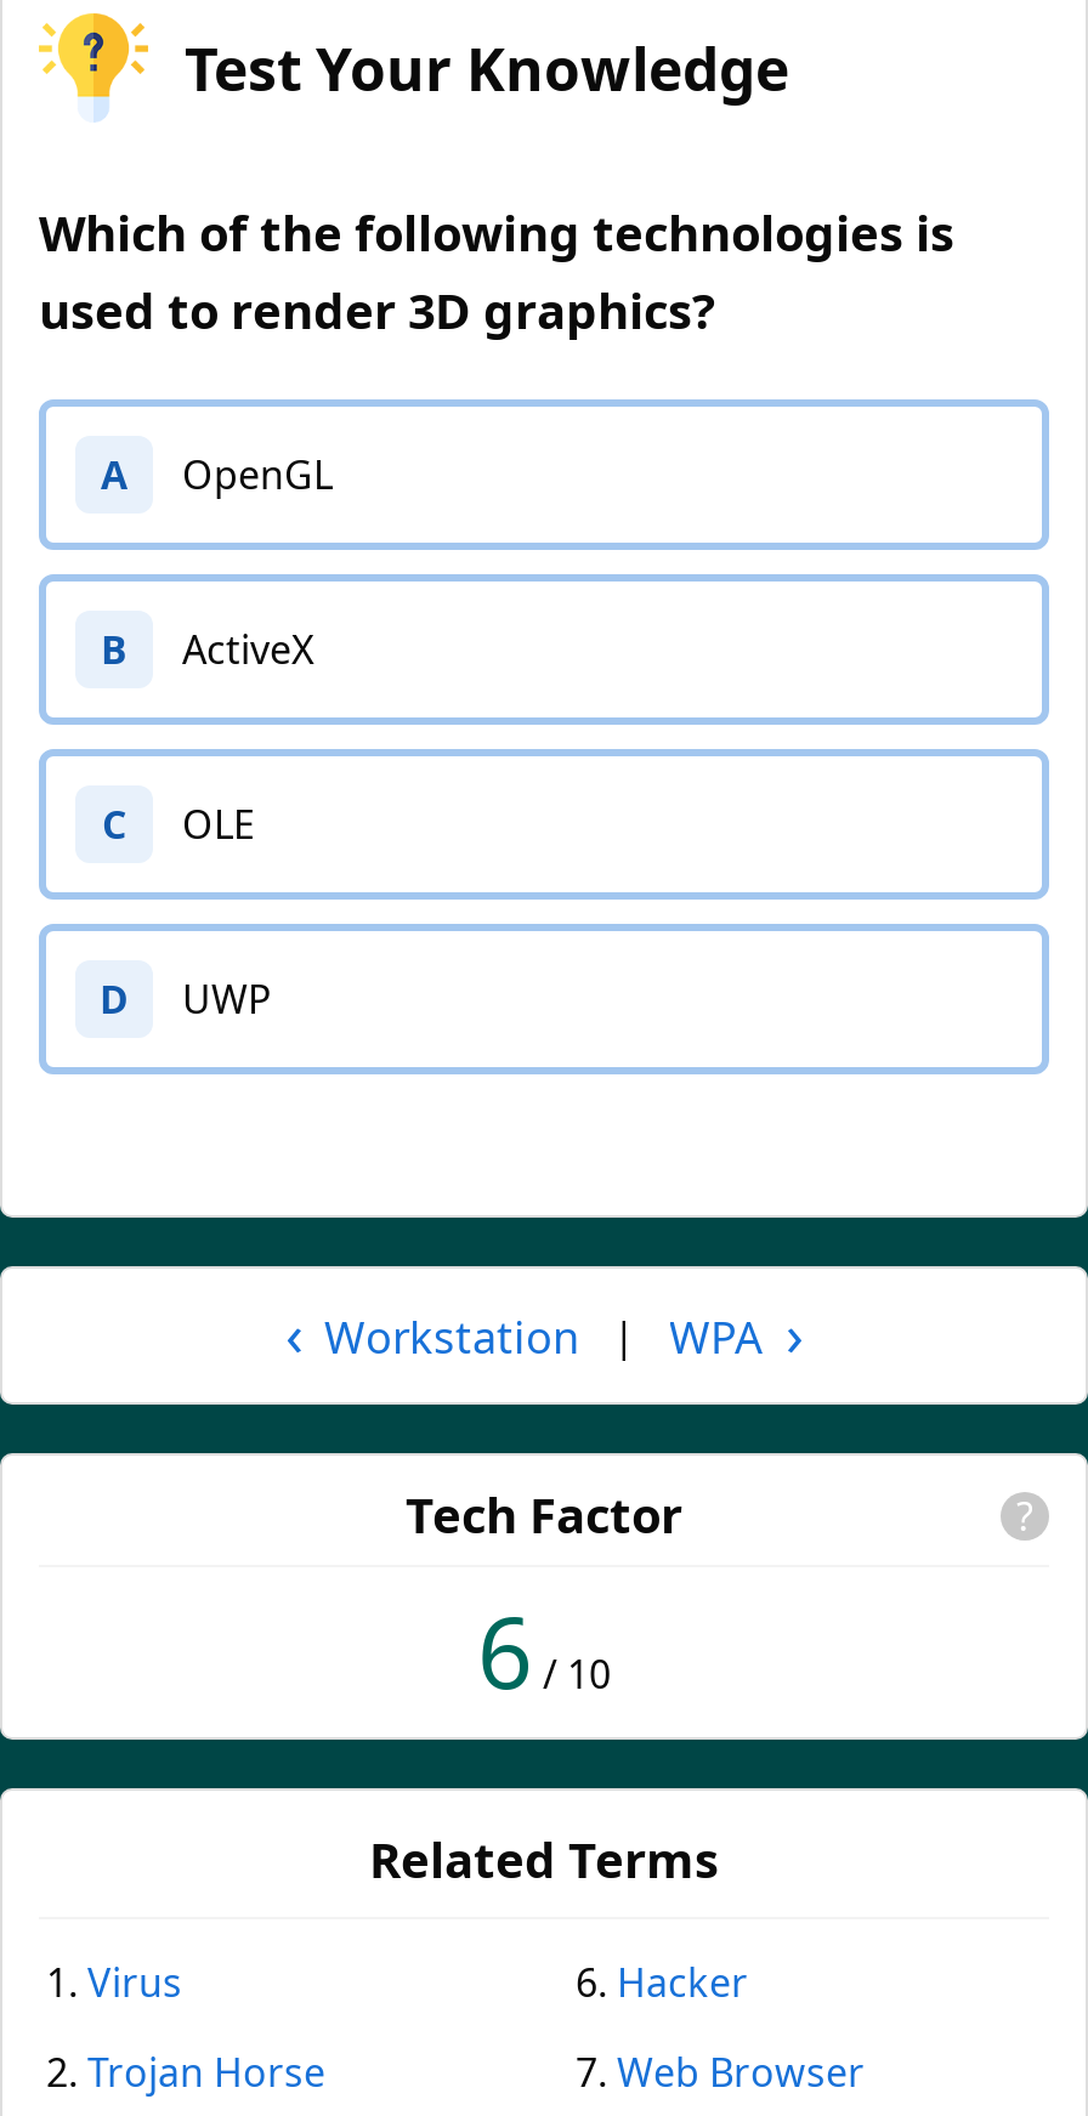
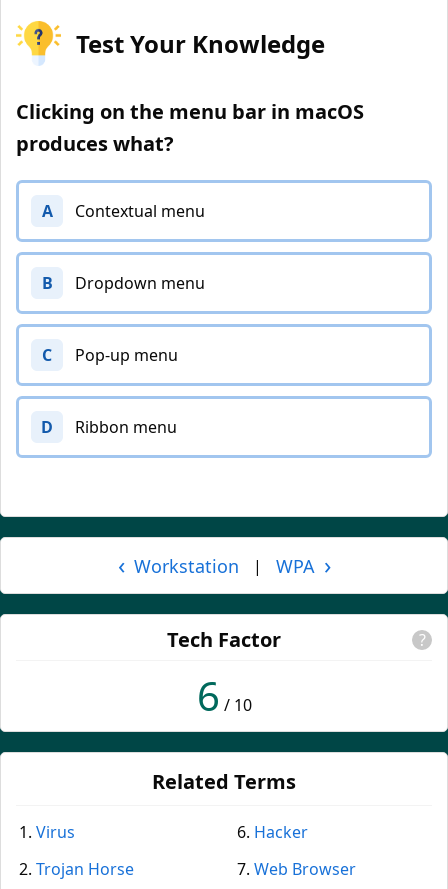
[39,200,954,344] Which of the following technologies is | used to render 3D graphics? -> [16,98,364,157] Clicking on the menu bar in macOS | produces what?
[182,448,333,501] OpenGL -> [75,200,205,222] Contextual menu
[182,623,313,676] ActiveX -> [75,272,205,294] Dropdown menu
[182,798,255,851] OLE -> [75,344,178,366] Pop-up menu
[182,972,272,1026] UWP -> [75,416,177,438] Ribbon menu

